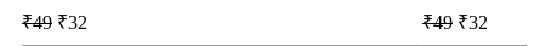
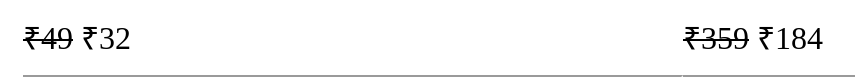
[422,12,488,32] ₹49 ₹32 -> [683,20,823,54] ₹359 ₹184

